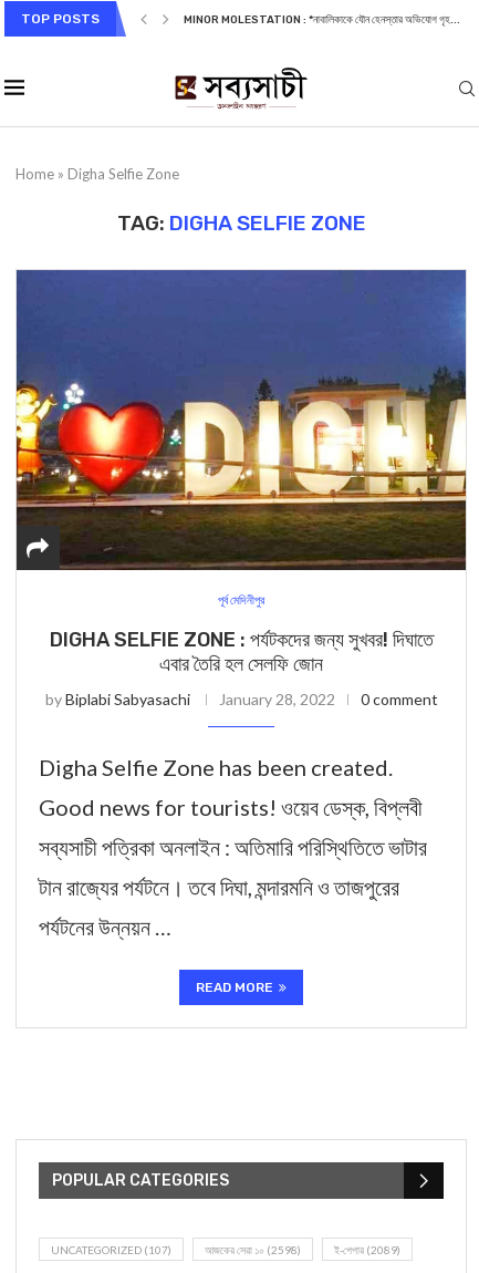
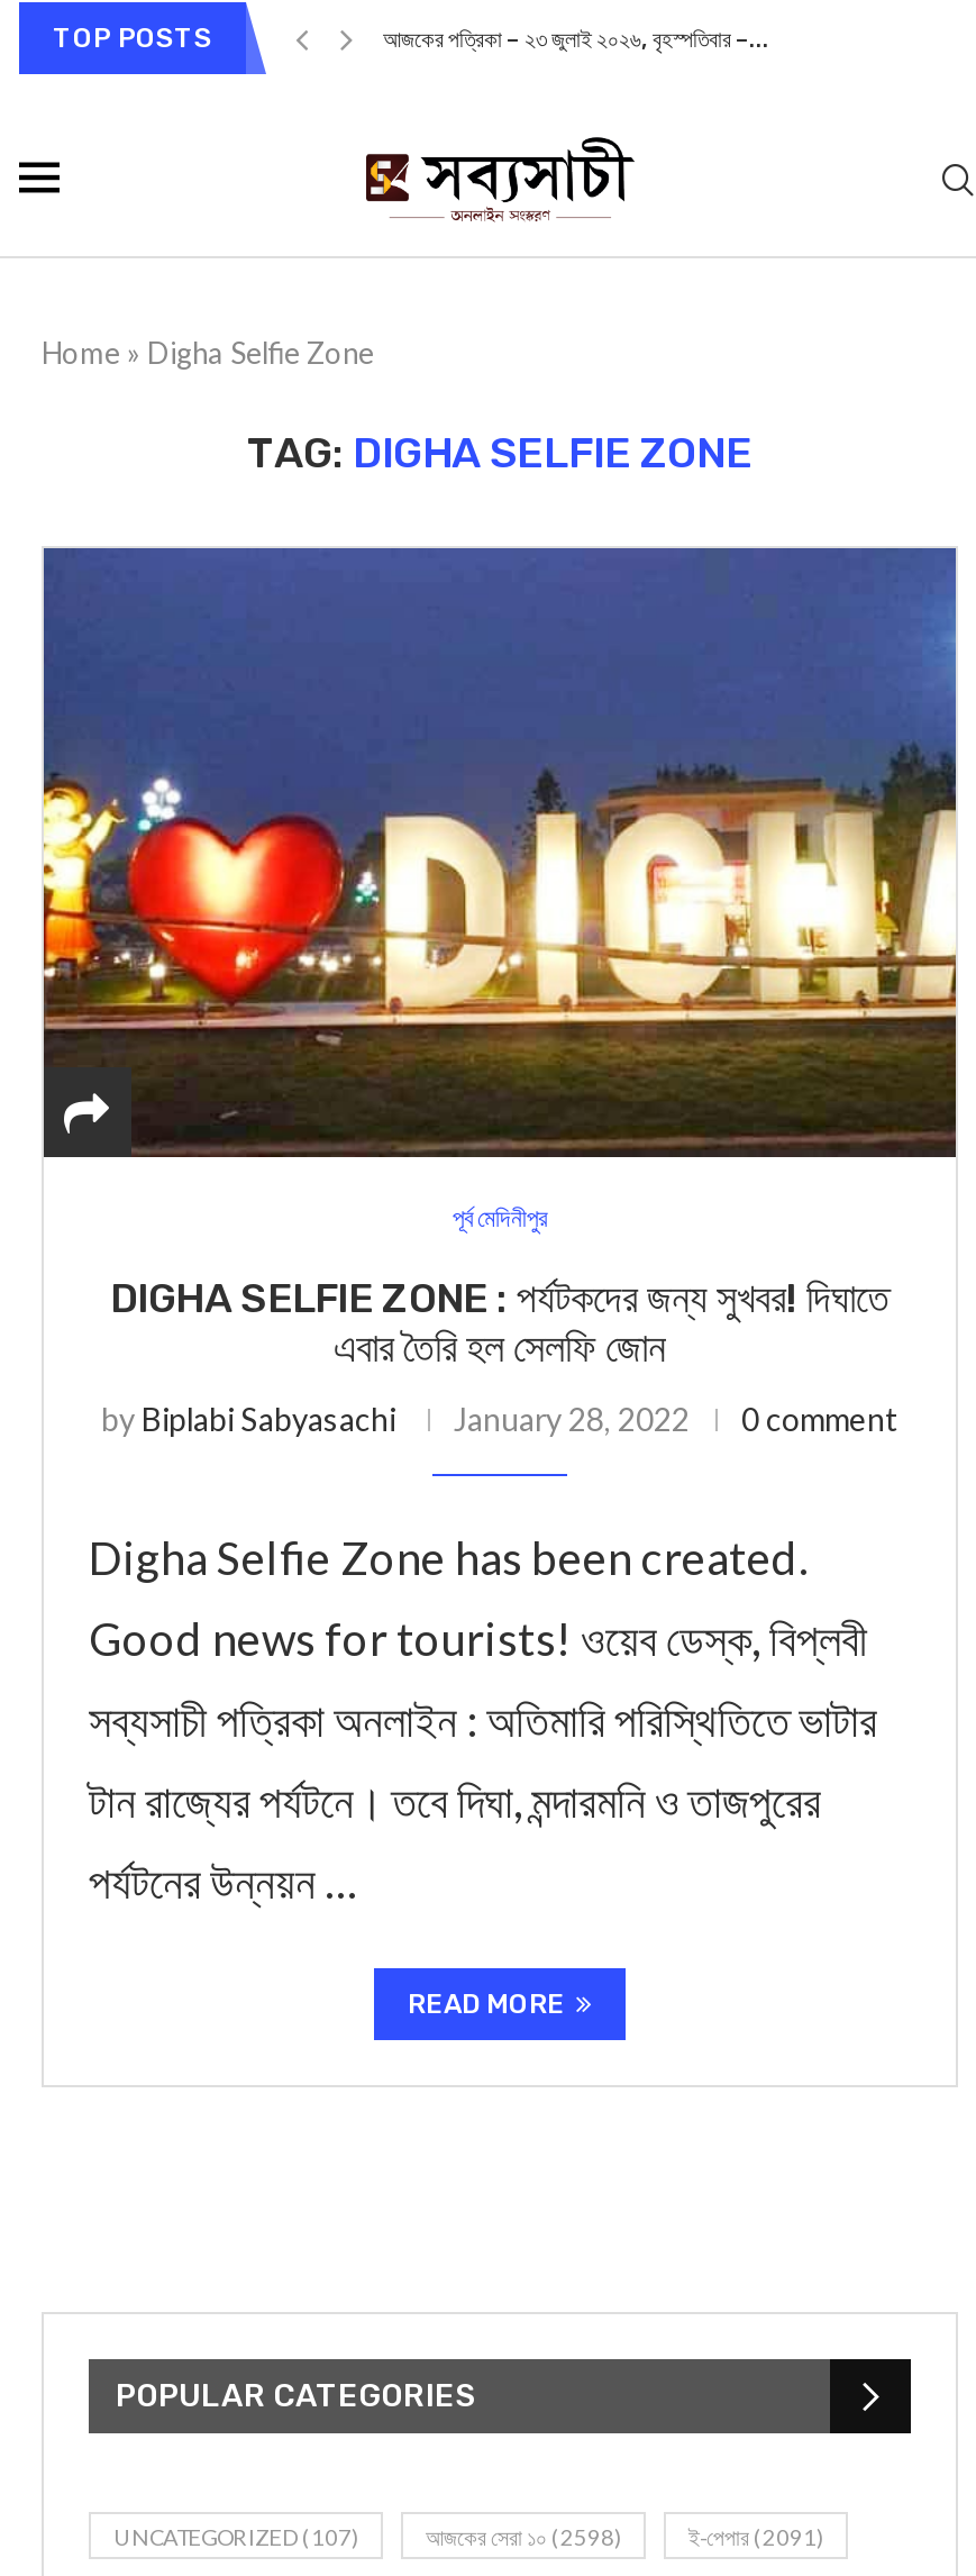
[184,13,460,27] MINOR MOLESTATION : *নাবালিকাকে যৌন হেনস্তার অভিযোগ গৃহ... -> [383,27,769,54] আজকের পত্রিকা – ২৩ জুলাই ২০২৬, বৃহস্পতিবার –...
[334,1243,400,1256] ই-পেপার (2089) -> [688,2523,823,2550] ই-পেপার (2091)

